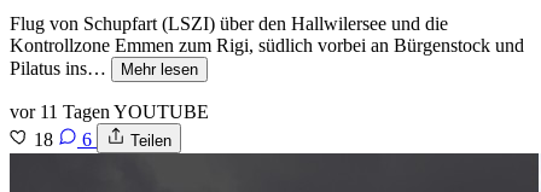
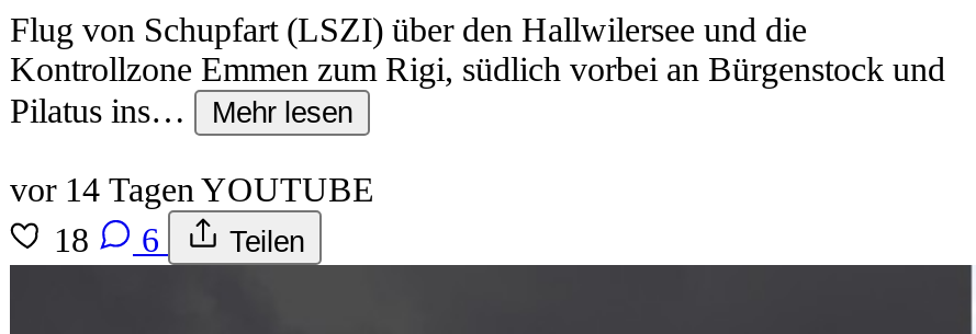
[10,102,209,122] vor 11 Tagen YOUTUBE -> [10,171,374,209] vor 14 Tagen YOUTUBE

